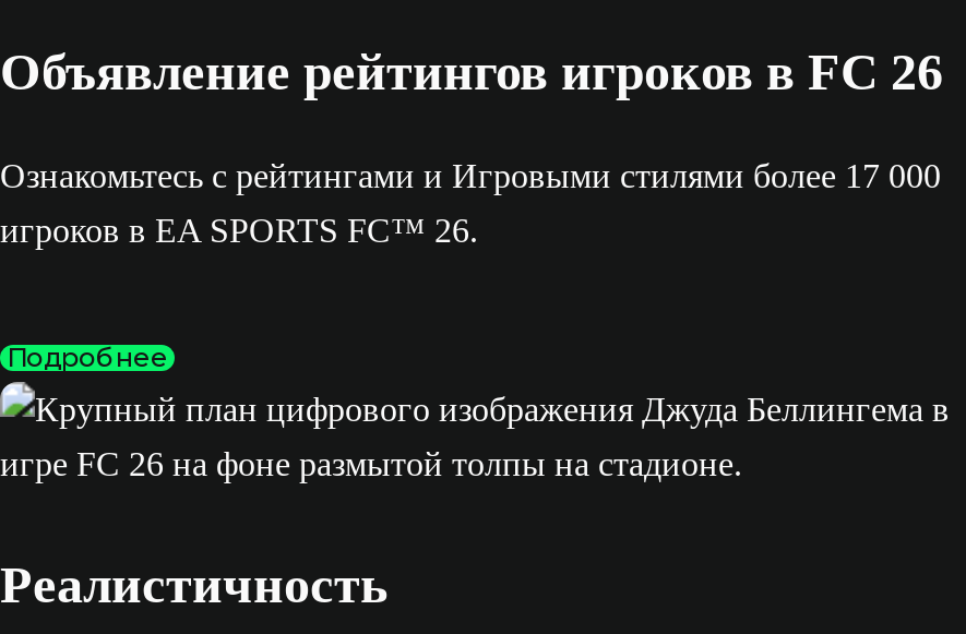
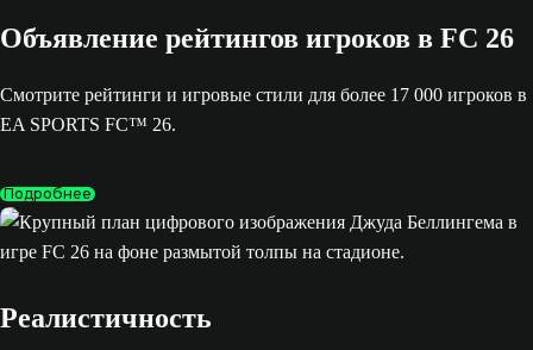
[0,158,941,195] Ознакомьтесь с рейтингами и Игровыми стилями более 17 000 -> [0,85,527,105] Смотрите рейтинги и игровые стили для более 17 000 игроков в
[0,213,478,250] игроков в EA SPORTS FC™ 26. -> [0,115,176,135] EA SPORTS FC™ 26.

